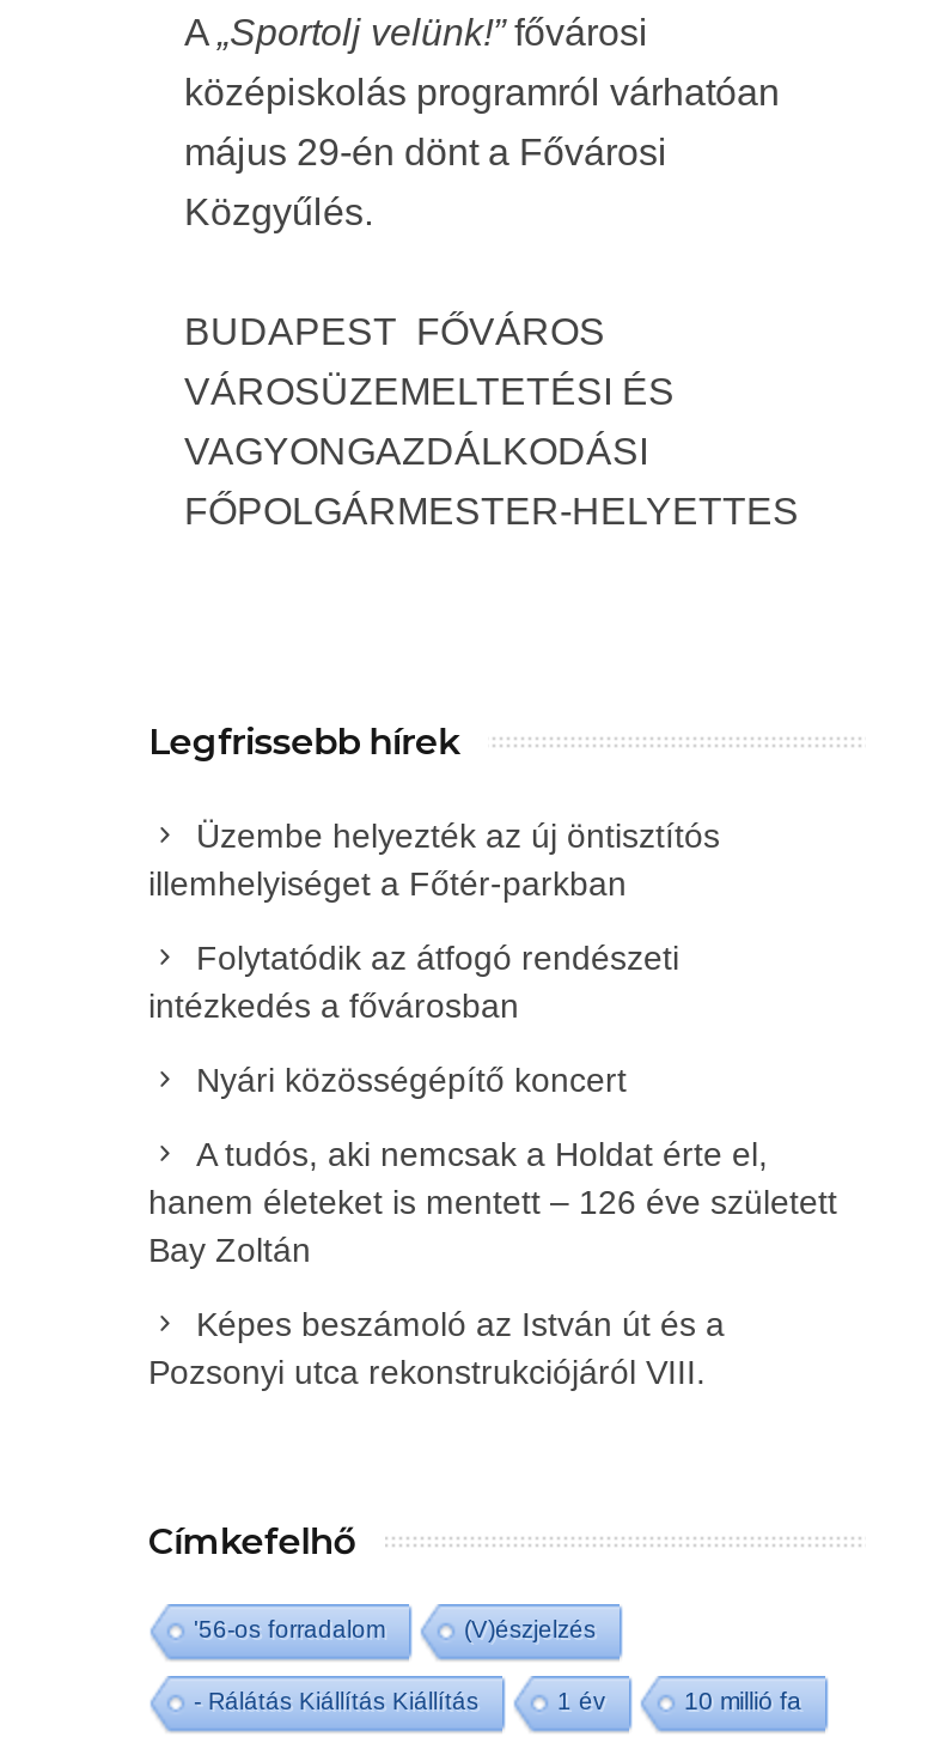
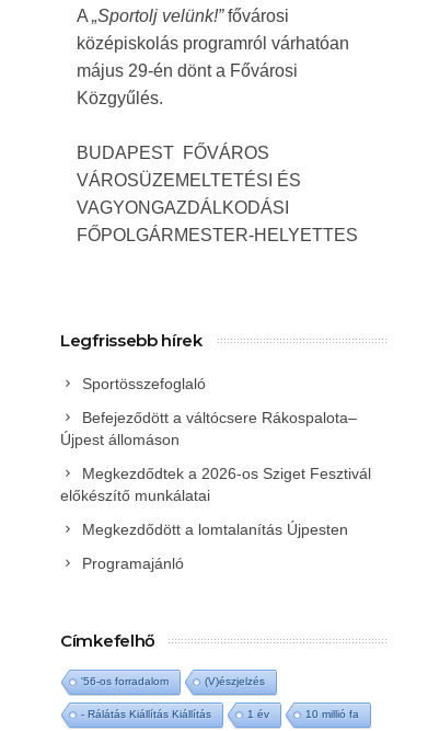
[148,817,720,903] Üzembe helyezték az új öntisztítós | illemhelyiséget a Főtér-parkban -> [82,375,206,393] Sportösszefoglaló
[148,939,679,1025] Folytatódik az átfogó rendészeti | intézkedés a fővárosban -> [60,409,357,448] Befejeződött a váltócsere Rákospalota– | Újpest állomáson
[196,1061,627,1099] Nyári közösségépítő koncert -> [60,465,371,504] Megkezdődtek a 2026-os Sziget Fesztivál | előkészítő munkálatai
[148,1135,837,1269] A tudós, aki nemcsak a Holdat érte el, | hanem életeket is mentett – 126 éve született | Bay Zoltán -> [82,521,348,538] Megkezdődött a lomtalanítás Újpesten
[148,1305,725,1392] Képes beszámoló az István út és a | Pozsonyi utca rekonstrukciójáról VIII. -> [82,555,184,572] Programajánló

